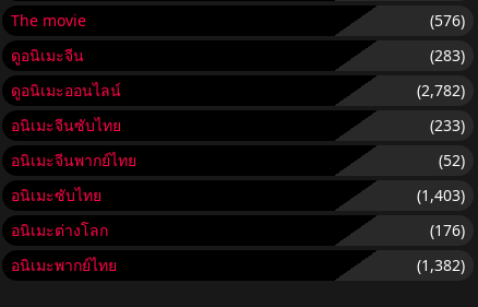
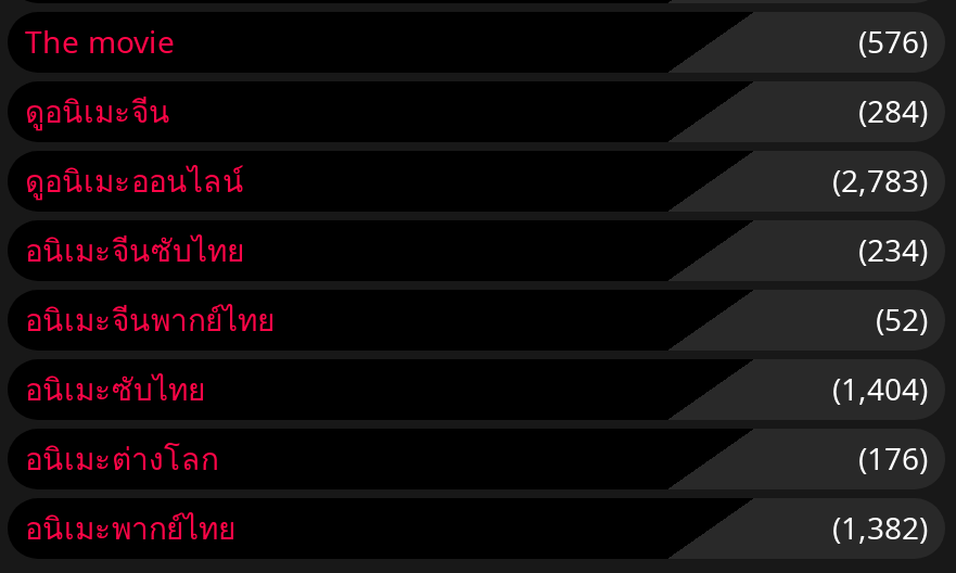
[430,45,465,66] (283) -> [858,89,928,131] (284)
[417,80,465,101] (2,782) -> [832,159,928,200] (2,783)
[430,115,465,136] (233) -> [858,228,928,270] (234)
[417,185,465,206] (1,403) -> [832,367,928,408] (1,404)

